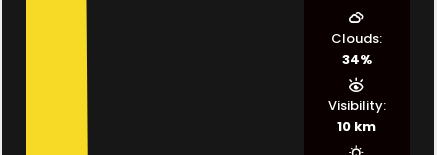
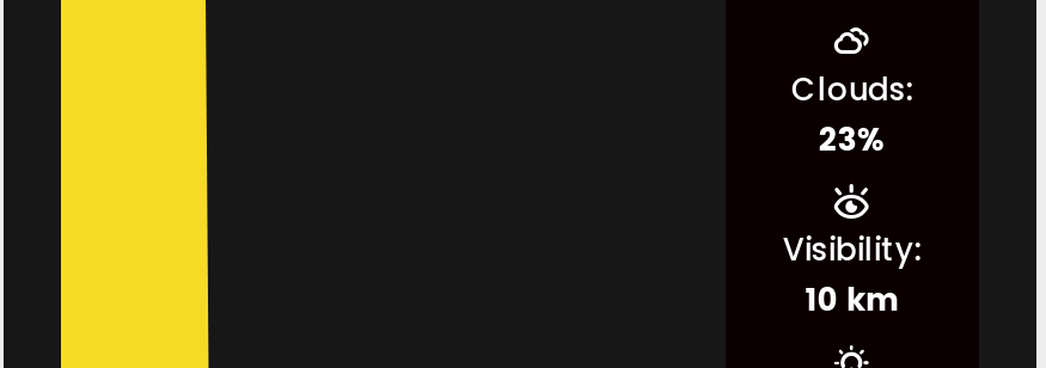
[342,50,372,69] 34% -> [819,117,886,162] 23%

